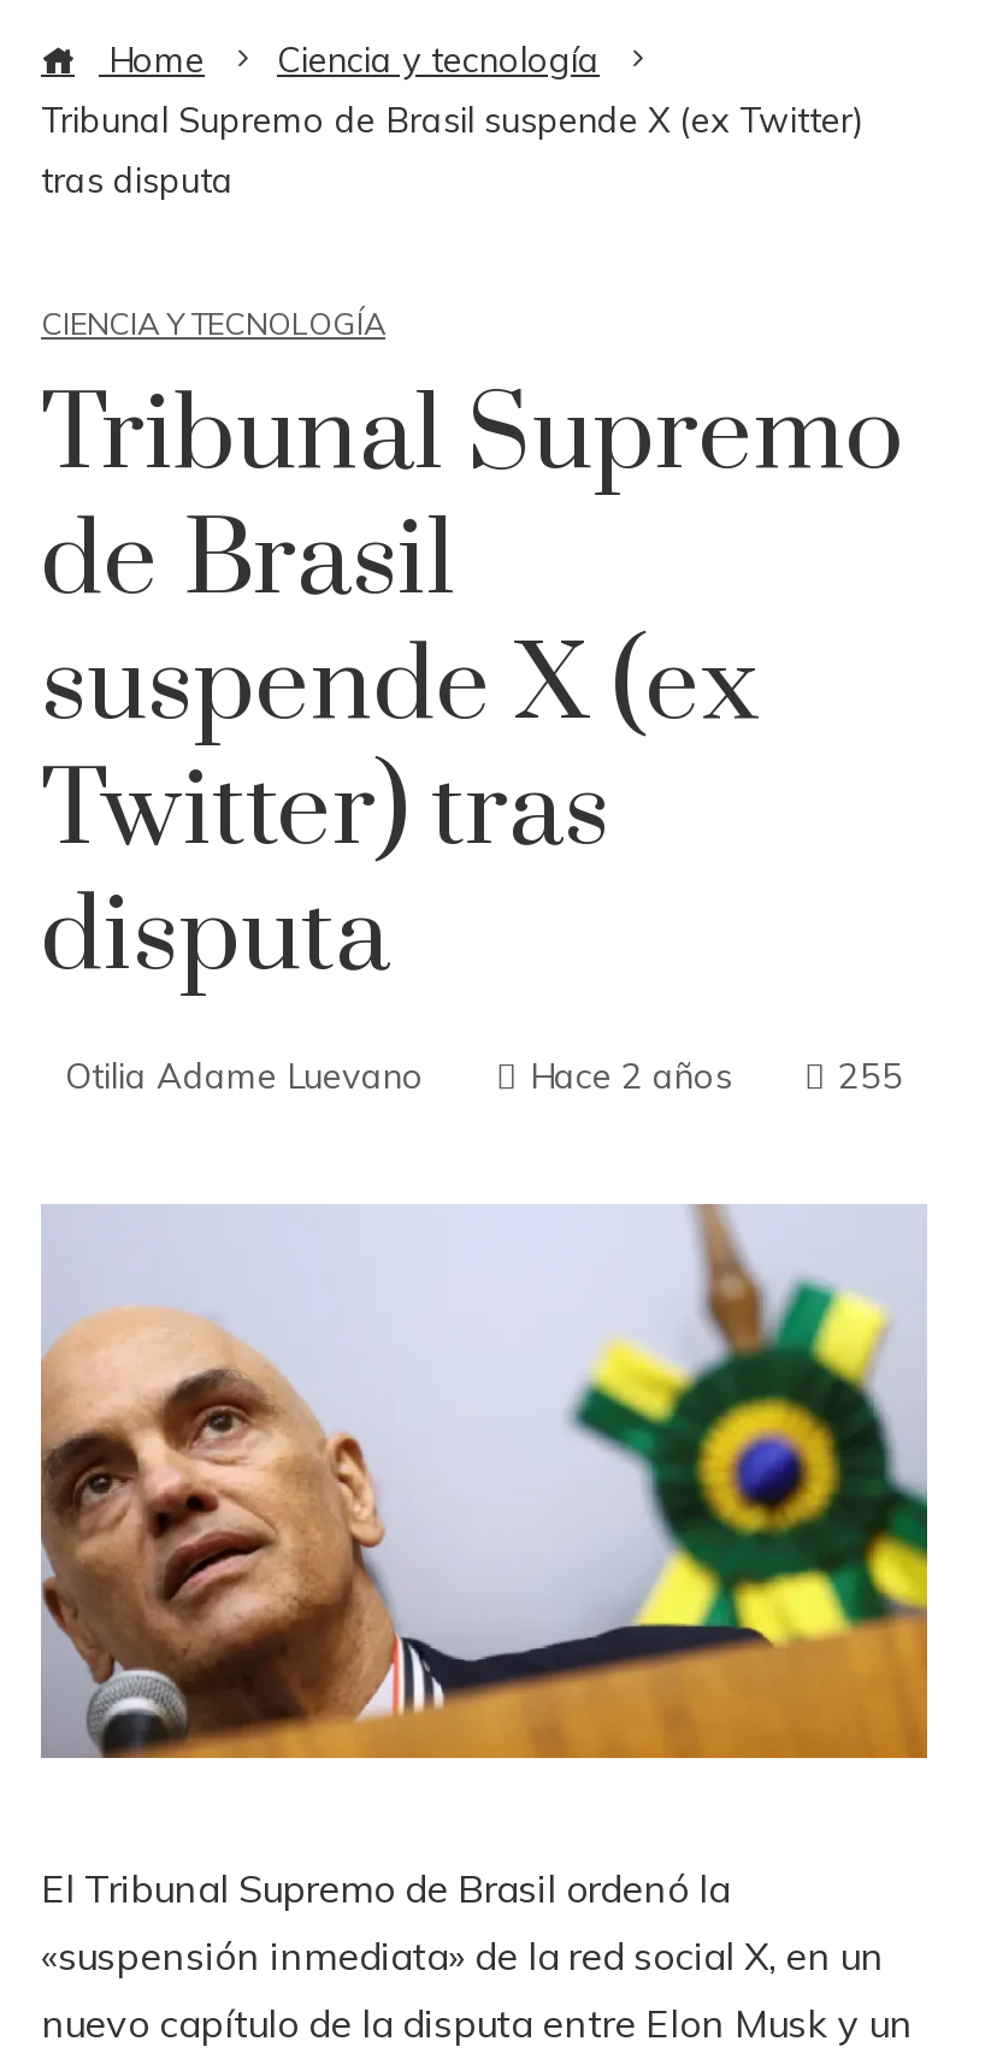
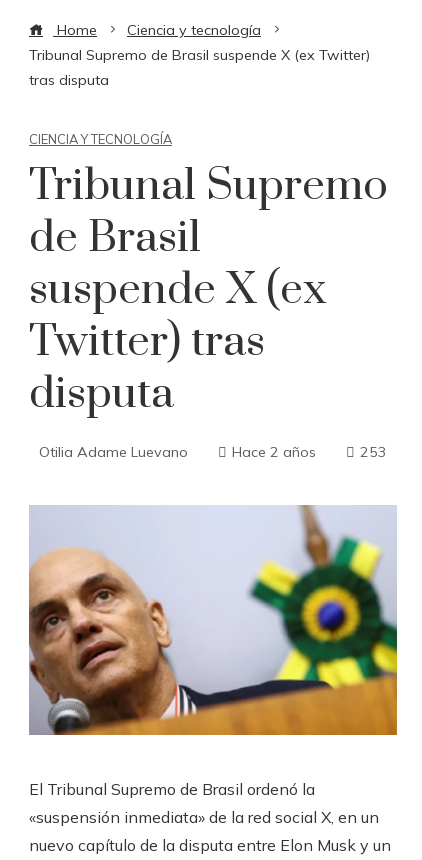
[838,1055,903,1098] 255 -> [360,443,387,461] 253

